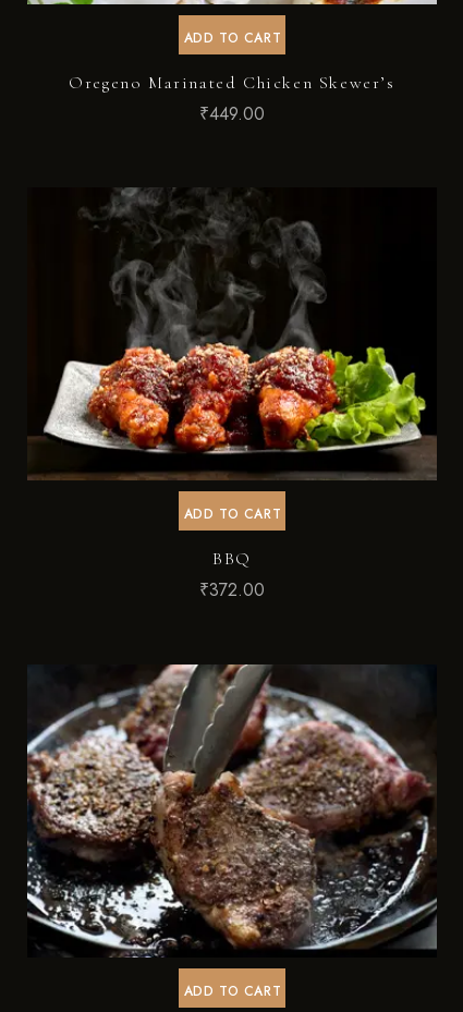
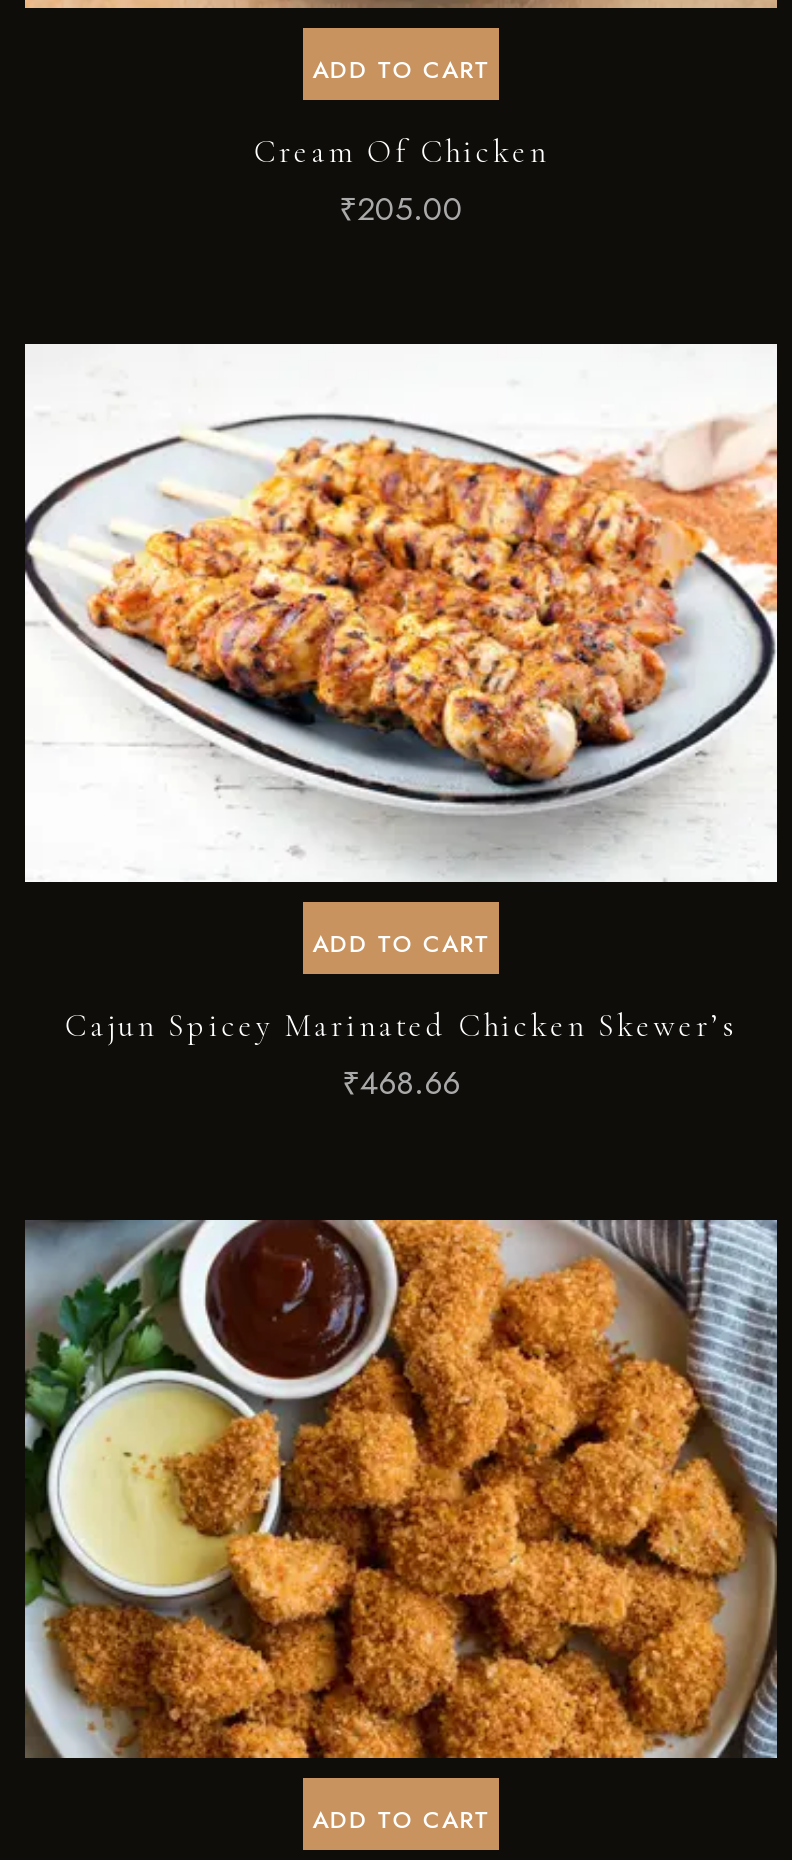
[69,71,395,126] Oregeno Marinated Chicken Skewer’s | ₹449.00 -> [253,131,549,231] Cream Of Chicken | ₹205.00
[27,187,437,480] [image] -> [23,342,779,884] [image]
[199,548,265,603] BBQ | ₹372.00 -> [65,1007,737,1107] Cajun Spicey Marinated Chicken Skewer’s | ₹468.66
[26,663,437,959] [image] -> [23,1218,779,1760] [image]

